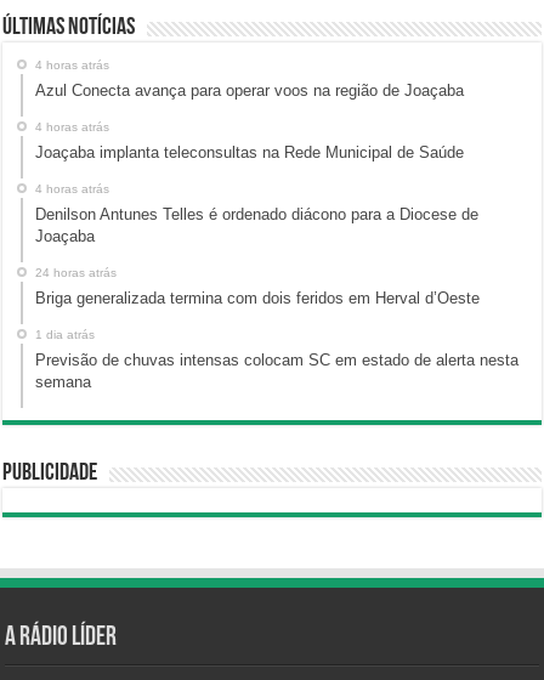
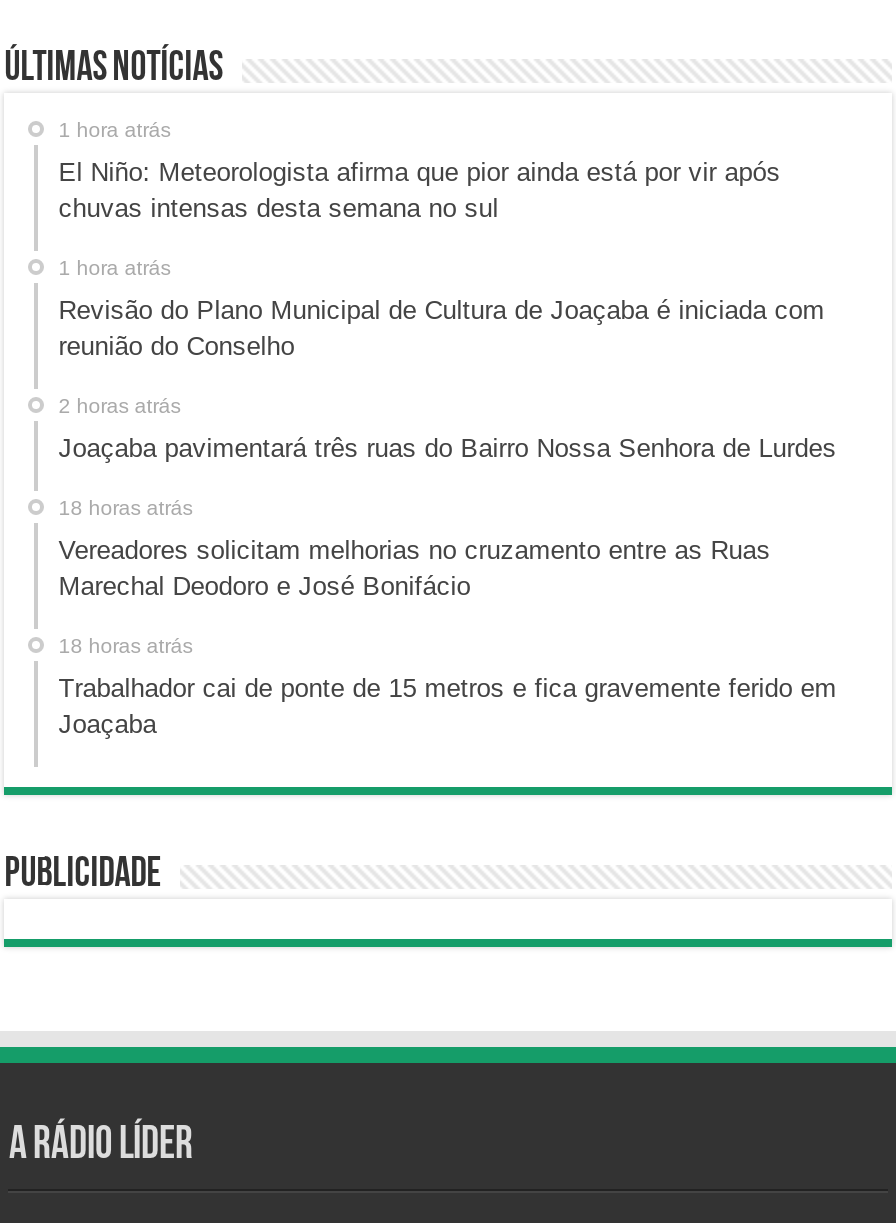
[35,59,479,224] 4 horas atrás | Azul Conecta avança para operar voos na região de Joaçaba | 4 horas atrás | Joaçaba implanta teleconsultas na Rede Municipal de Saúde | 4 horas atrás | Denilson Antunes Telles é ordenado diácono para a Diocese de -> [58,120,836,704] 1 hora atrás | El Niño: Meteorologista afirma que pior ainda está por vir após | chuvas intensas desta semana no sul | 1 hora atrás | Revisão do Plano Municipal de Cultura de Joaçaba é iniciada com | reunião do Conselho | 2 horas atrás | Joaçaba pavimentará três ruas do Bairro Nossa Senhora de Lurdes | 18 horas atrás | Vereadores solicitam melhorias no cruzamento entre as Ruas | Marechal Deodoro e José Bonifácio | 18 horas atrás | Trabalhador cai de ponte de 15 metros e fica gravemente ferido em
moved [35,227,95,246] -> [58,710,156,740]: Joaçaba
[35,266,519,391] 24 horas atrás | Briga generalizada termina com dois feridos em Herval d’Oeste | 1 dia atrás | Previsão de chuvas intensas colocam SC em estado de alerta nesta | semana -> none

